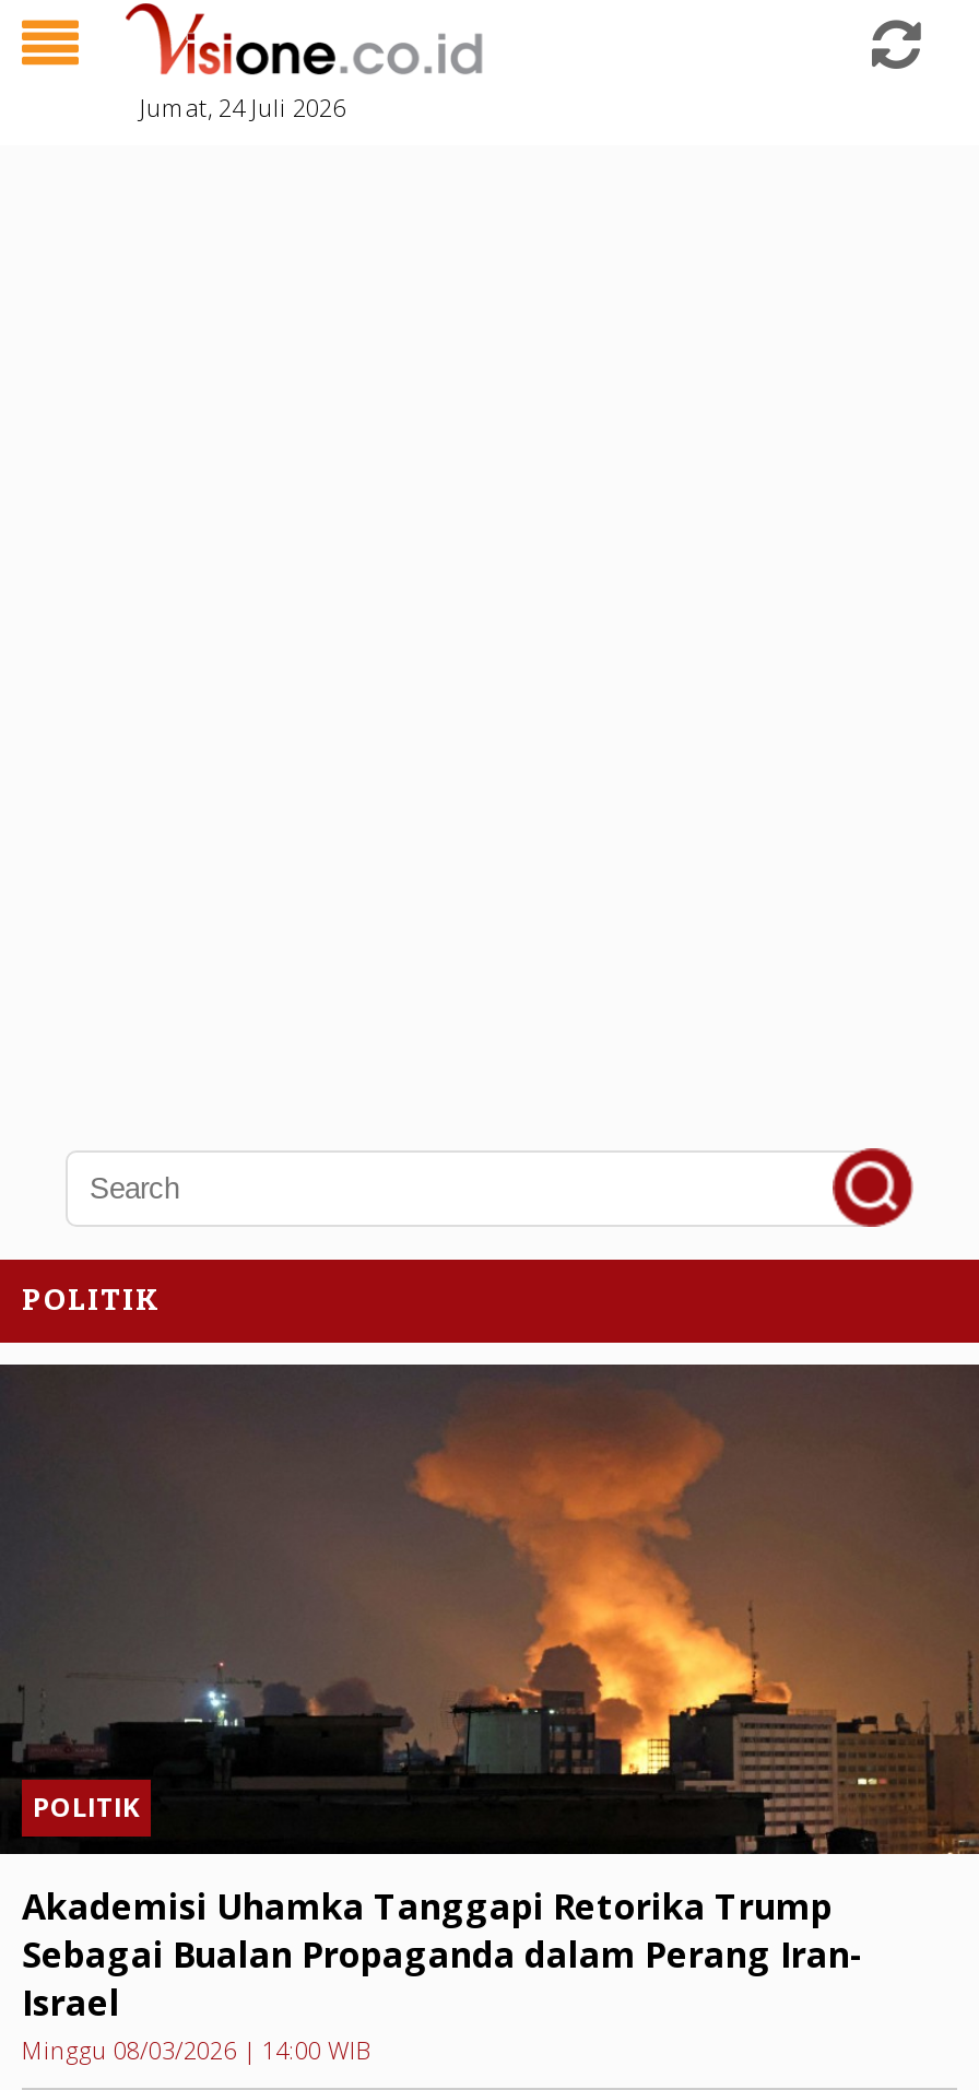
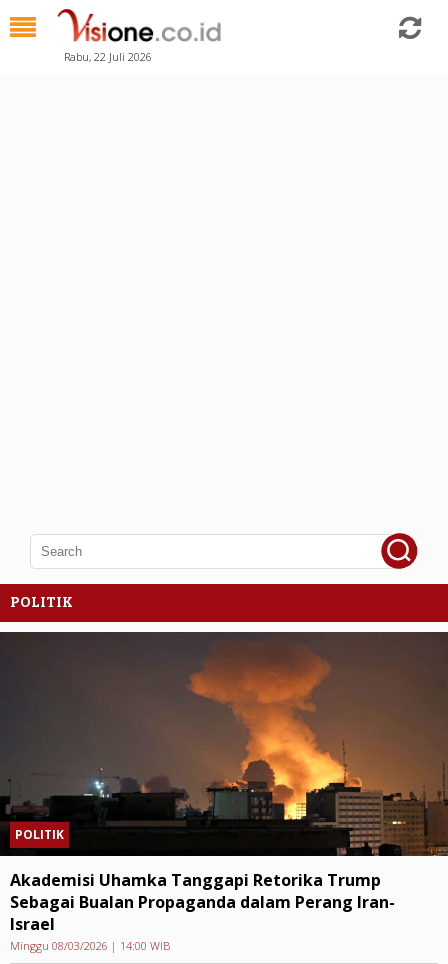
[140,92,345,124] Jumat, 24 Juli 2026 -> [64,49,152,64] Rabu, 22 Juli 2026

